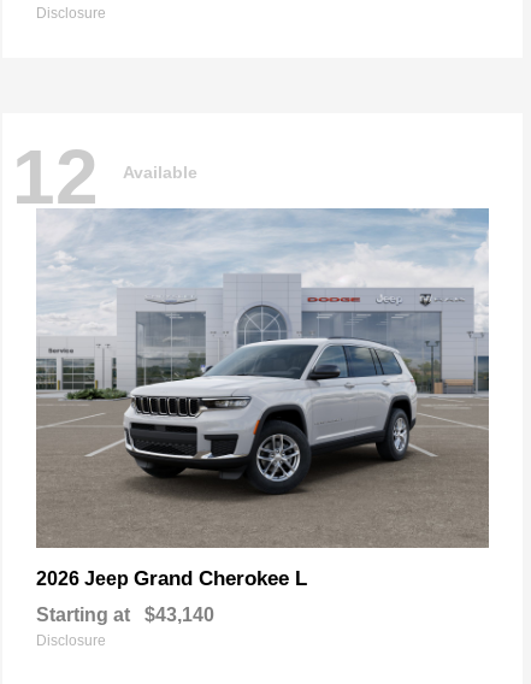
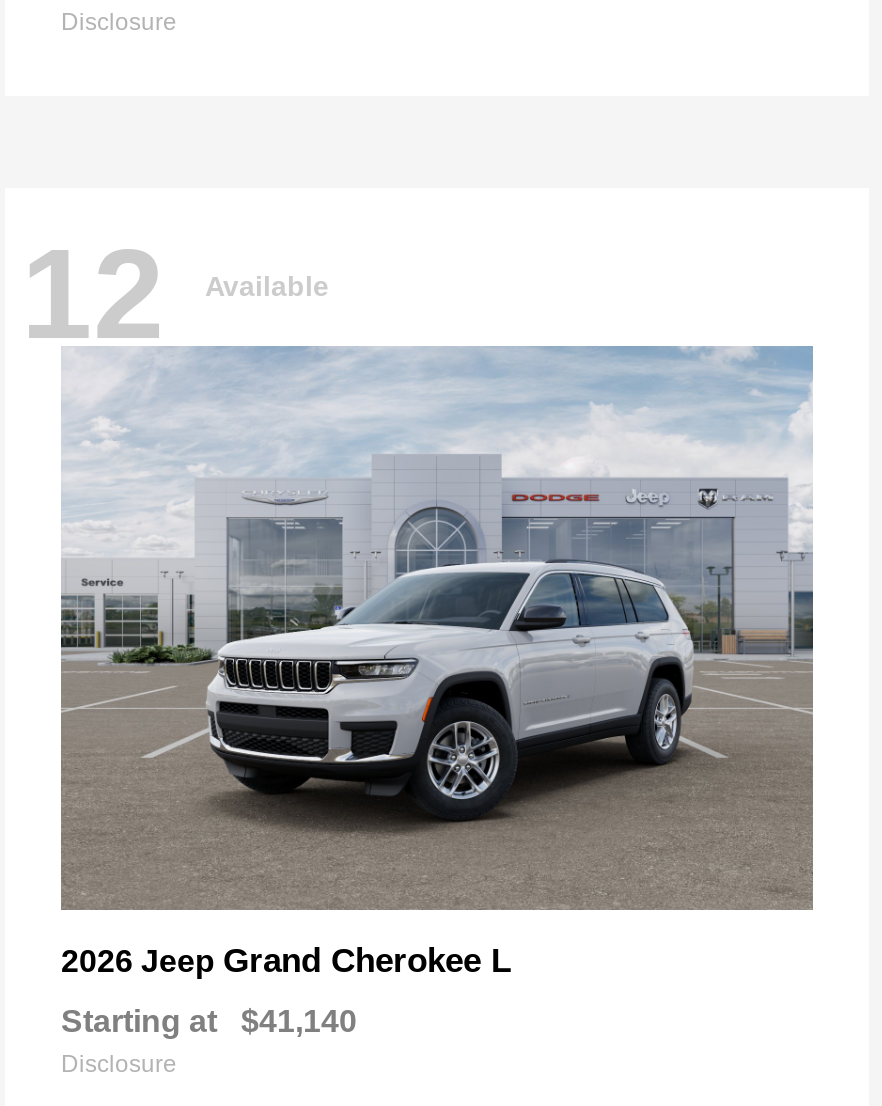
[36,605,214,625] Starting at $43,140 -> [61,1004,357,1038] Starting at $41,140

